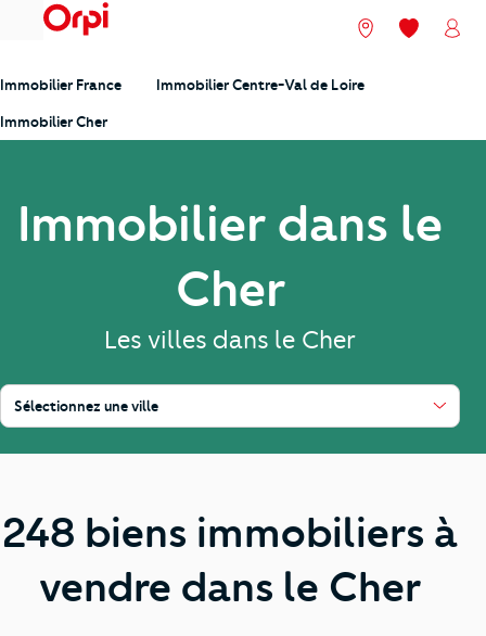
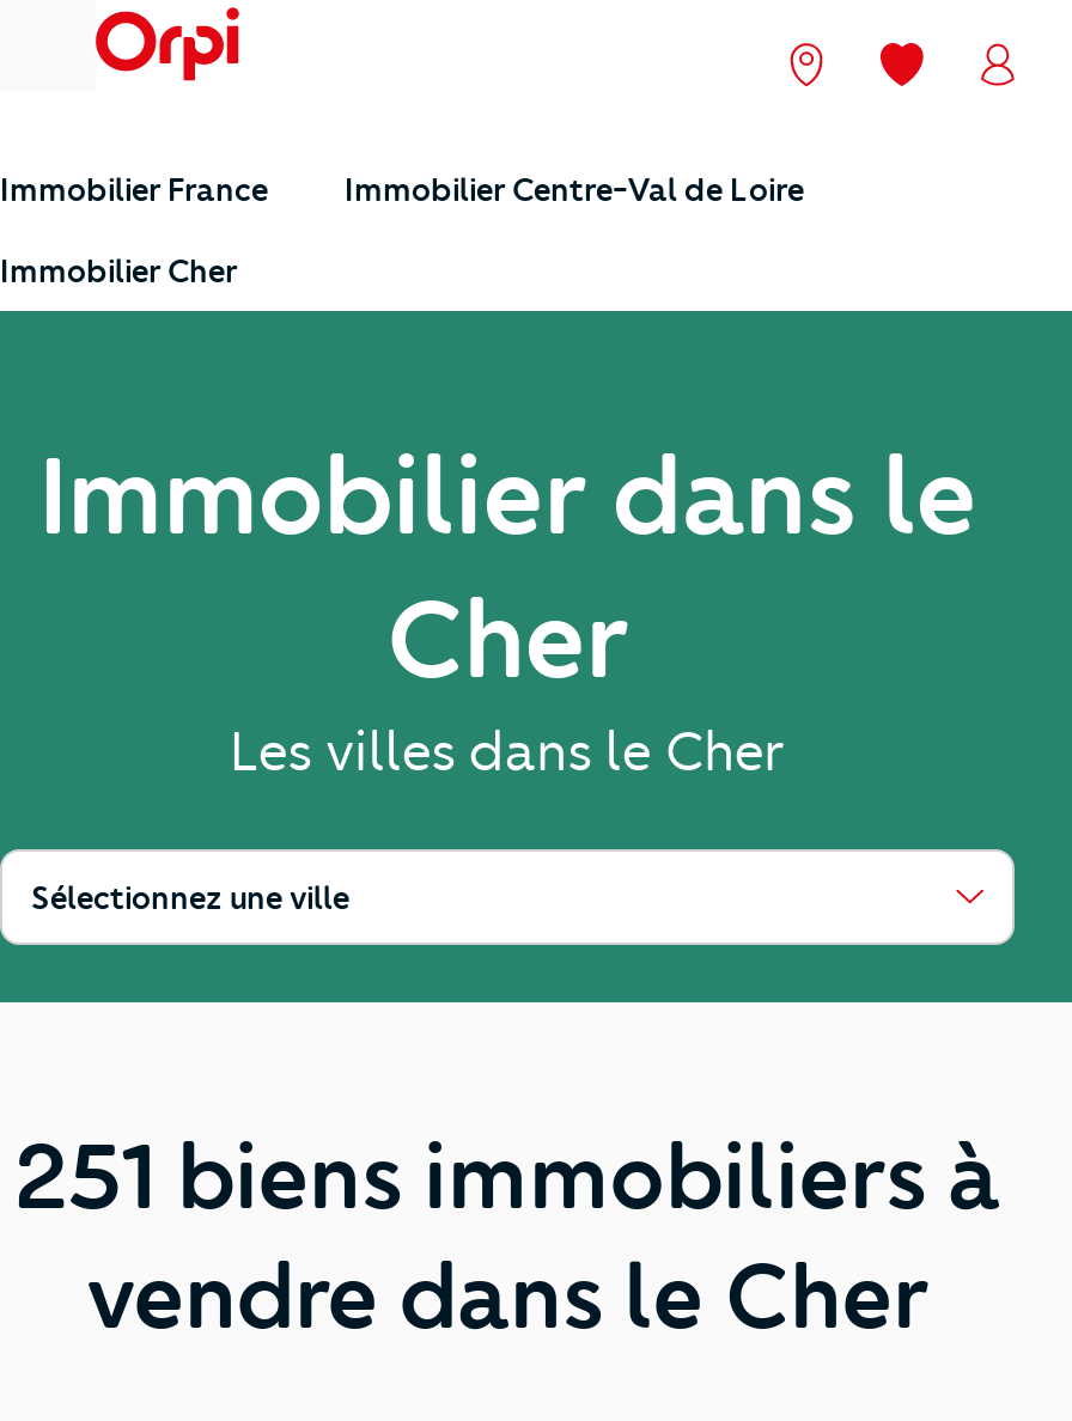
[2,508,458,558] 248 biens immobiliers à -> [14,1122,1000,1232] 251 biens immobiliers à

